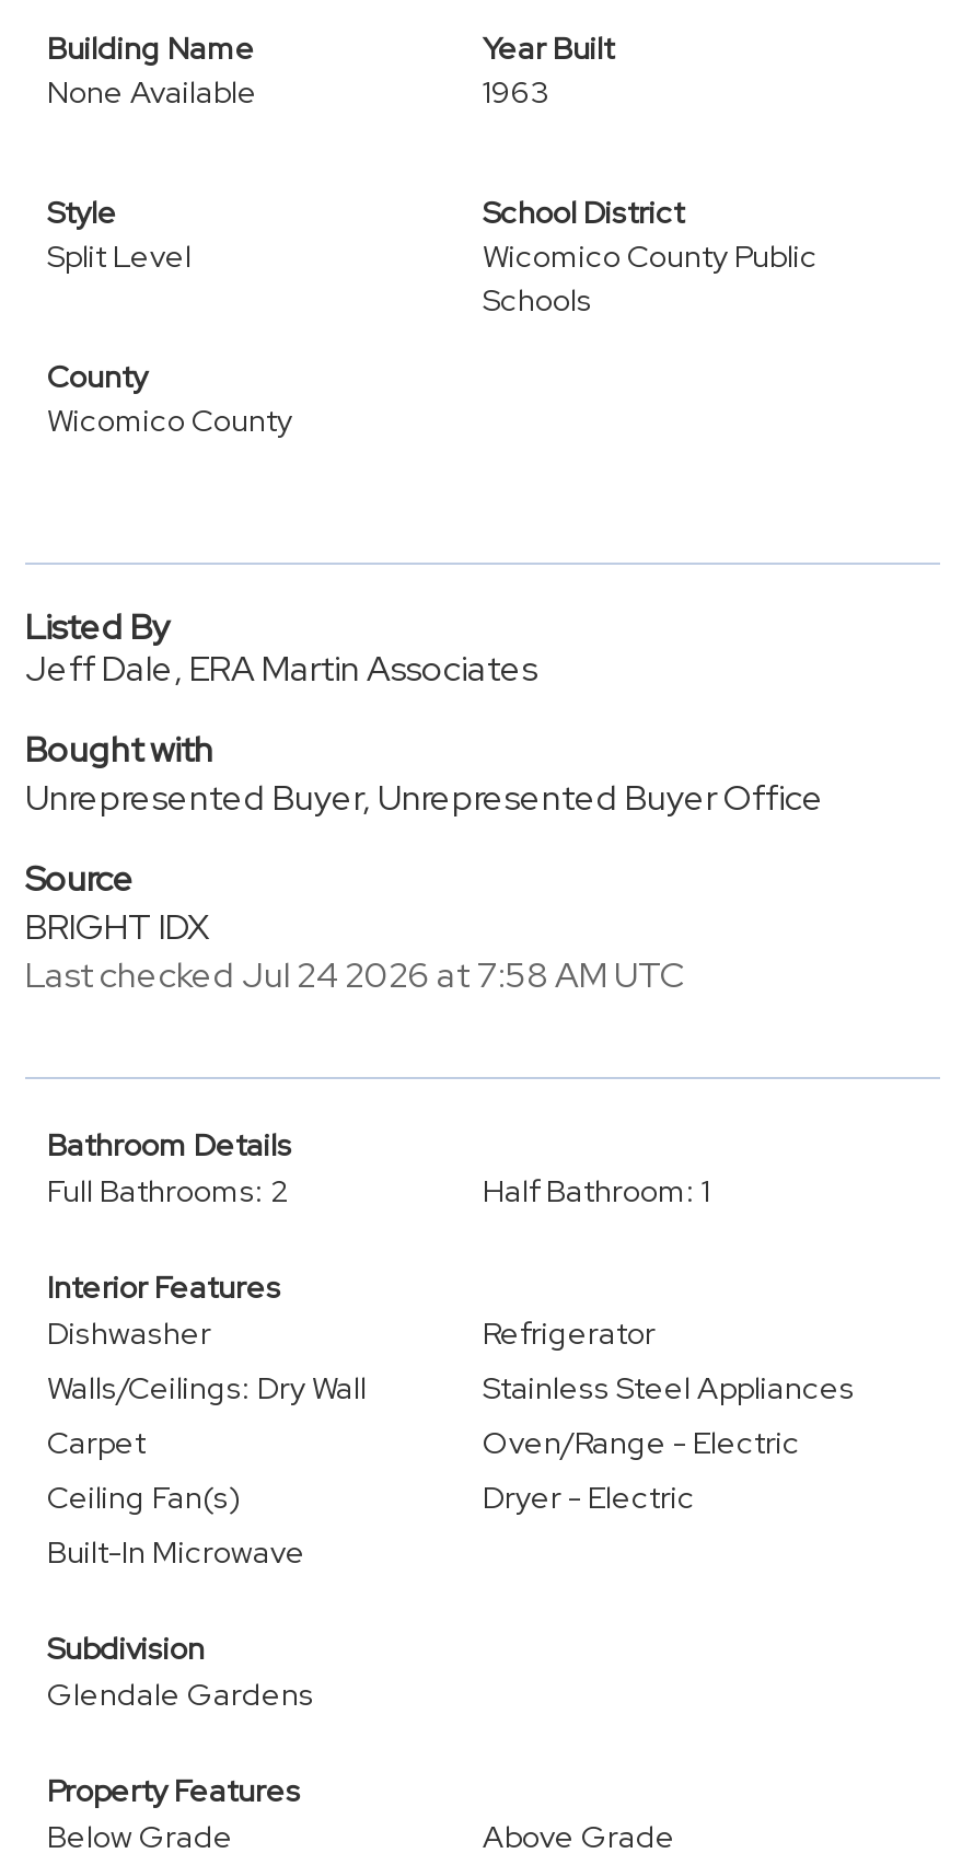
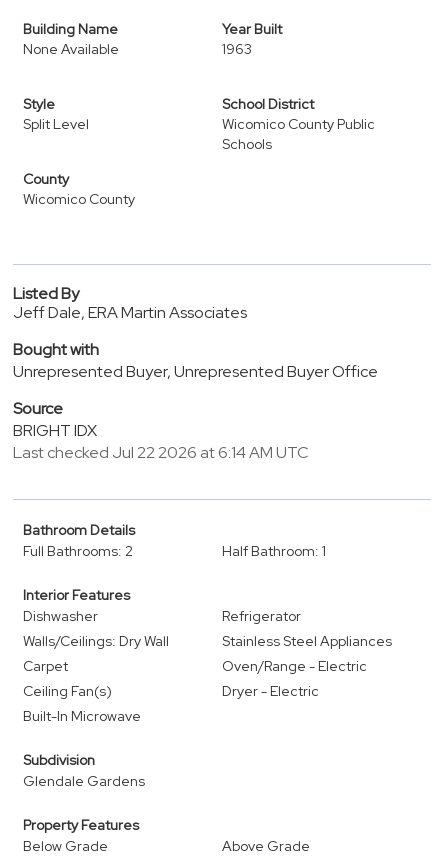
[25,952,686,998] Last checked Jul 24 2026 at 7:58 AM UTC -> [13,442,309,463] Last checked Jul 22 2026 at 6:14 AM UTC

